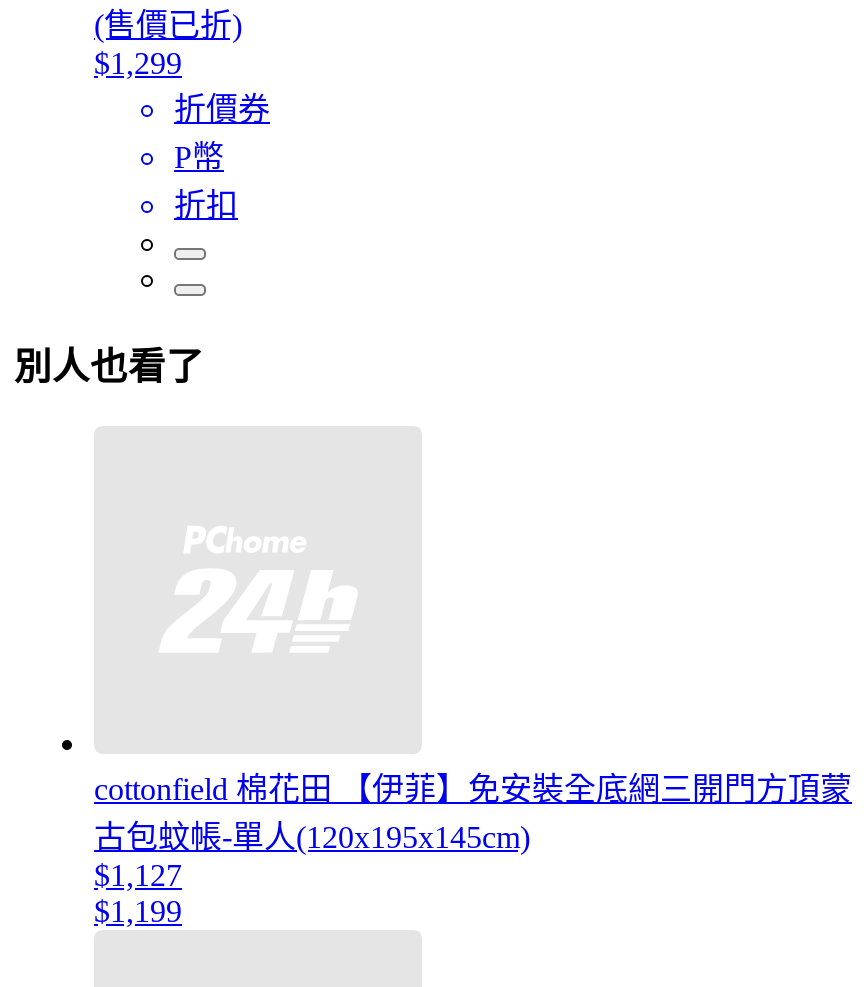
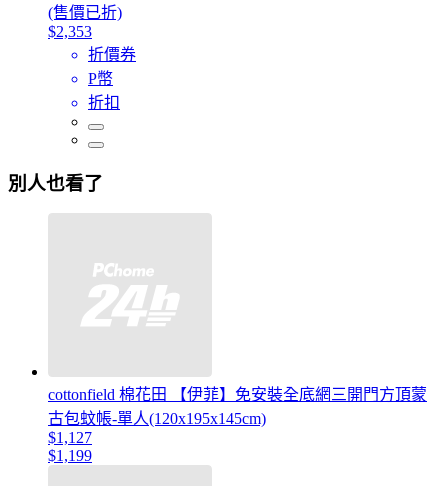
[94,46,182,80] $1,299 -> [48,23,92,40] $2,353

